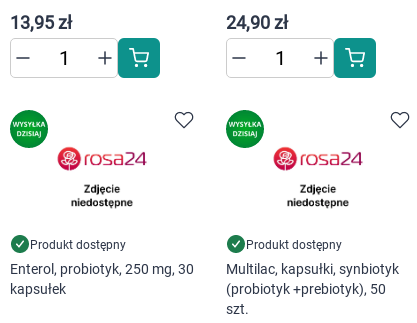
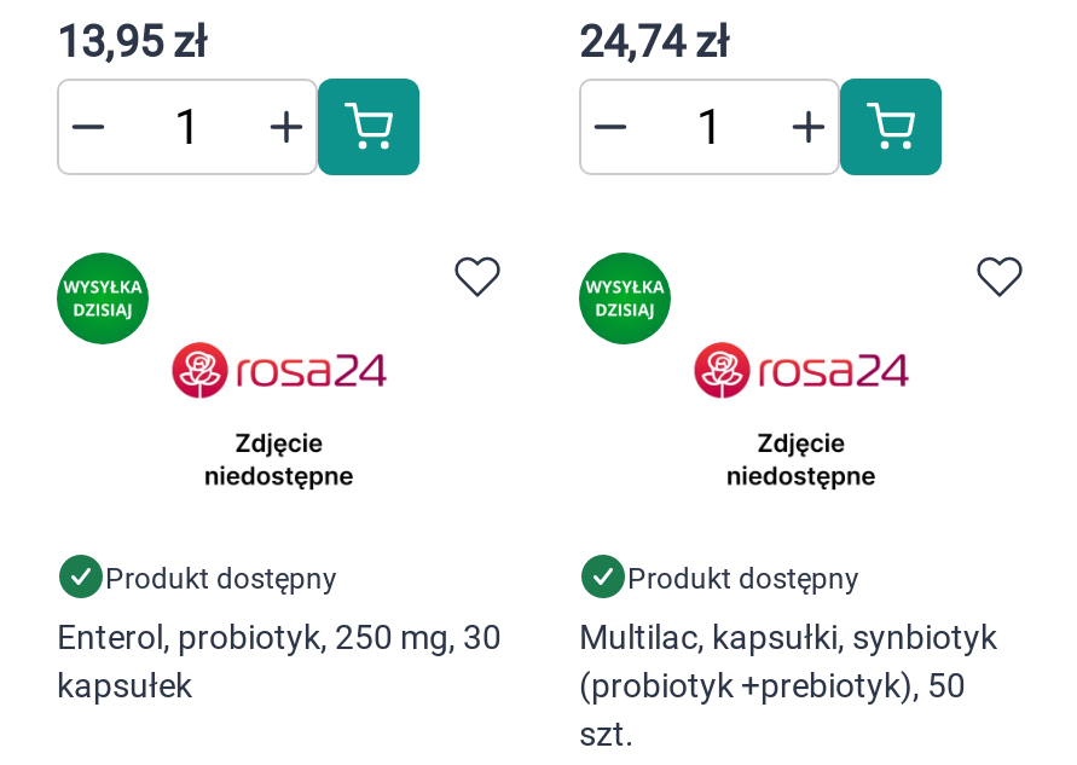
[226,12,288,33] 24,90 zł -> [579,16,729,66] 24,74 zł

